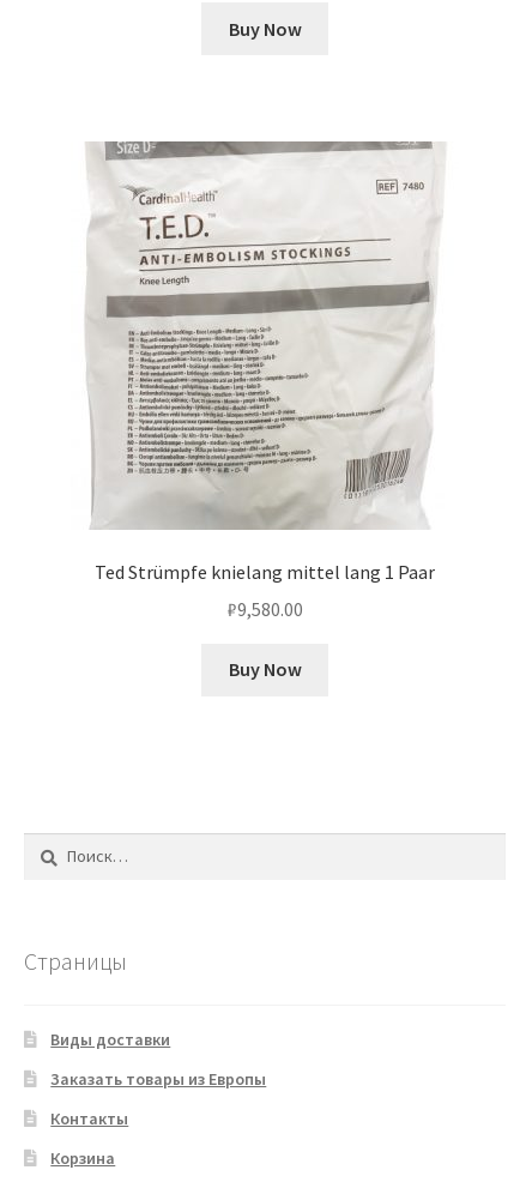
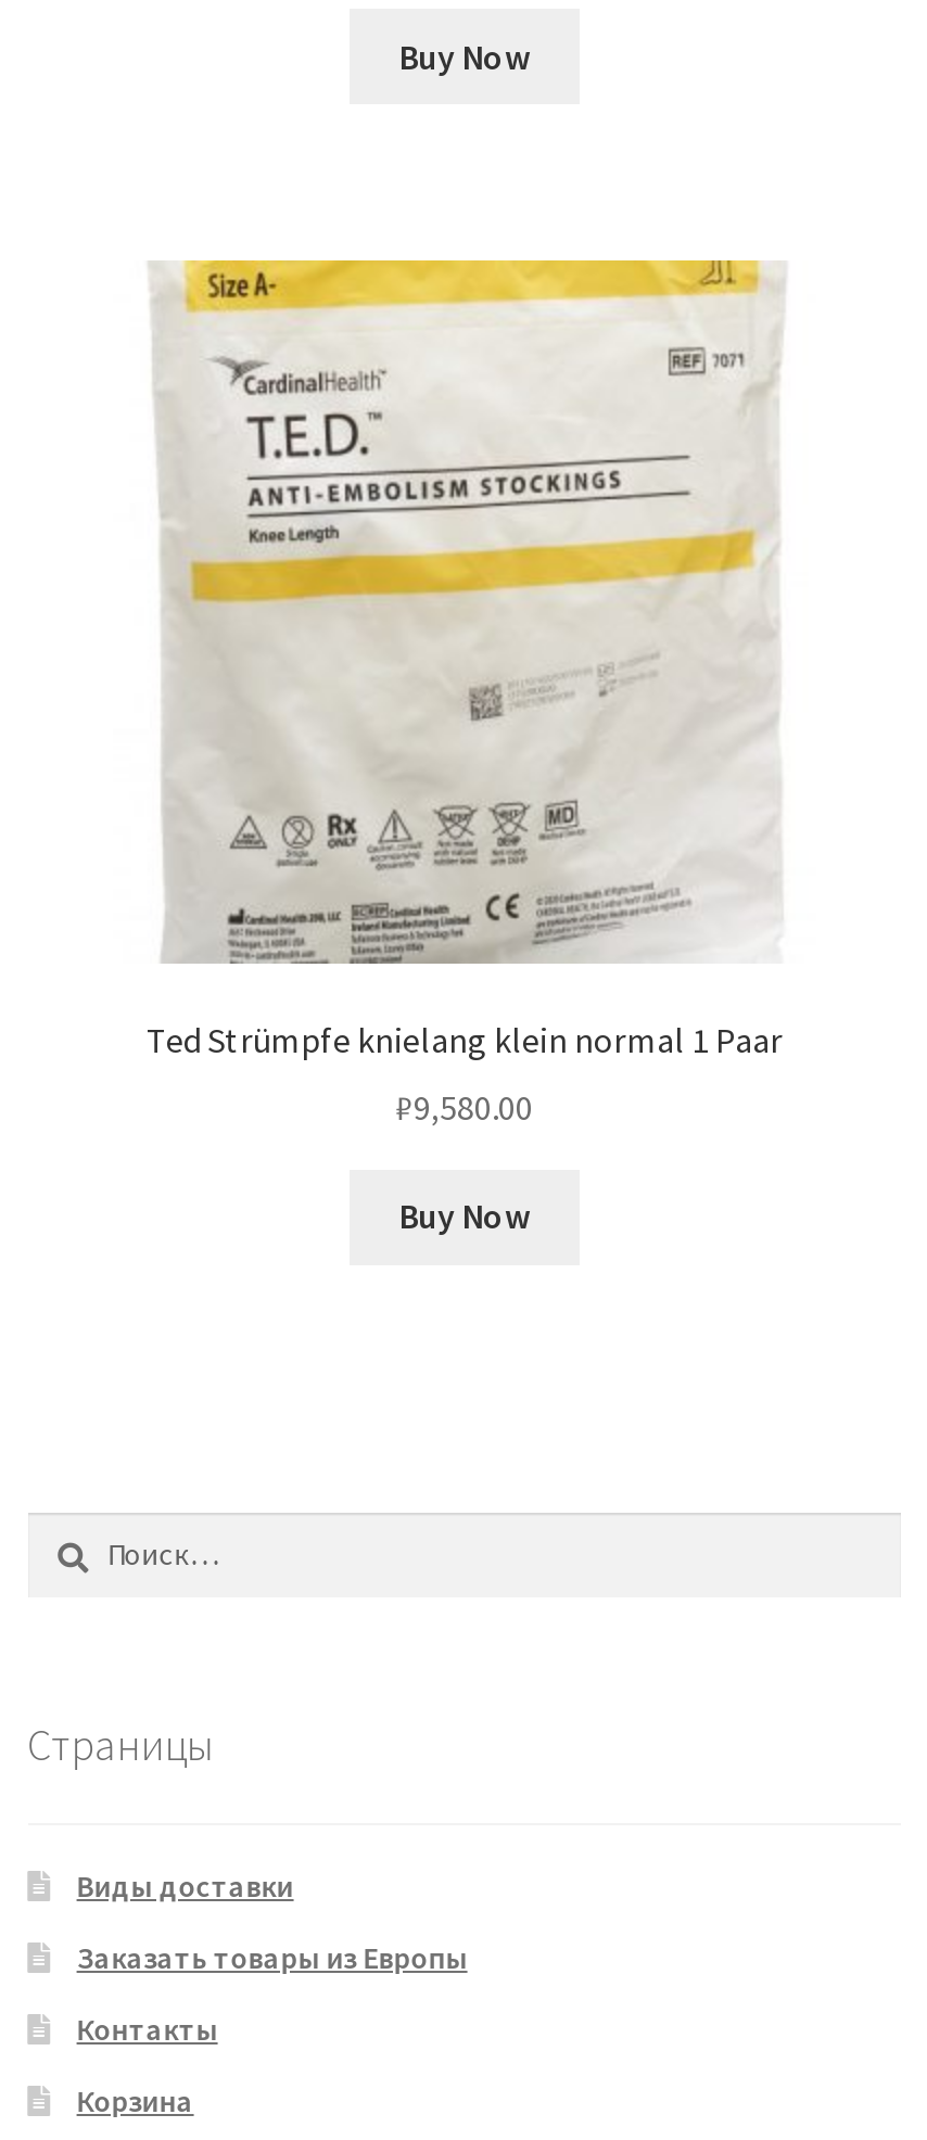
[84,140,446,584] [image] | Ted Strümpfe knielang mittel lang 1 Paar -> [139,258,784,1061] [image] | Ted Strümpfe knielang klein normal 1 Paar

